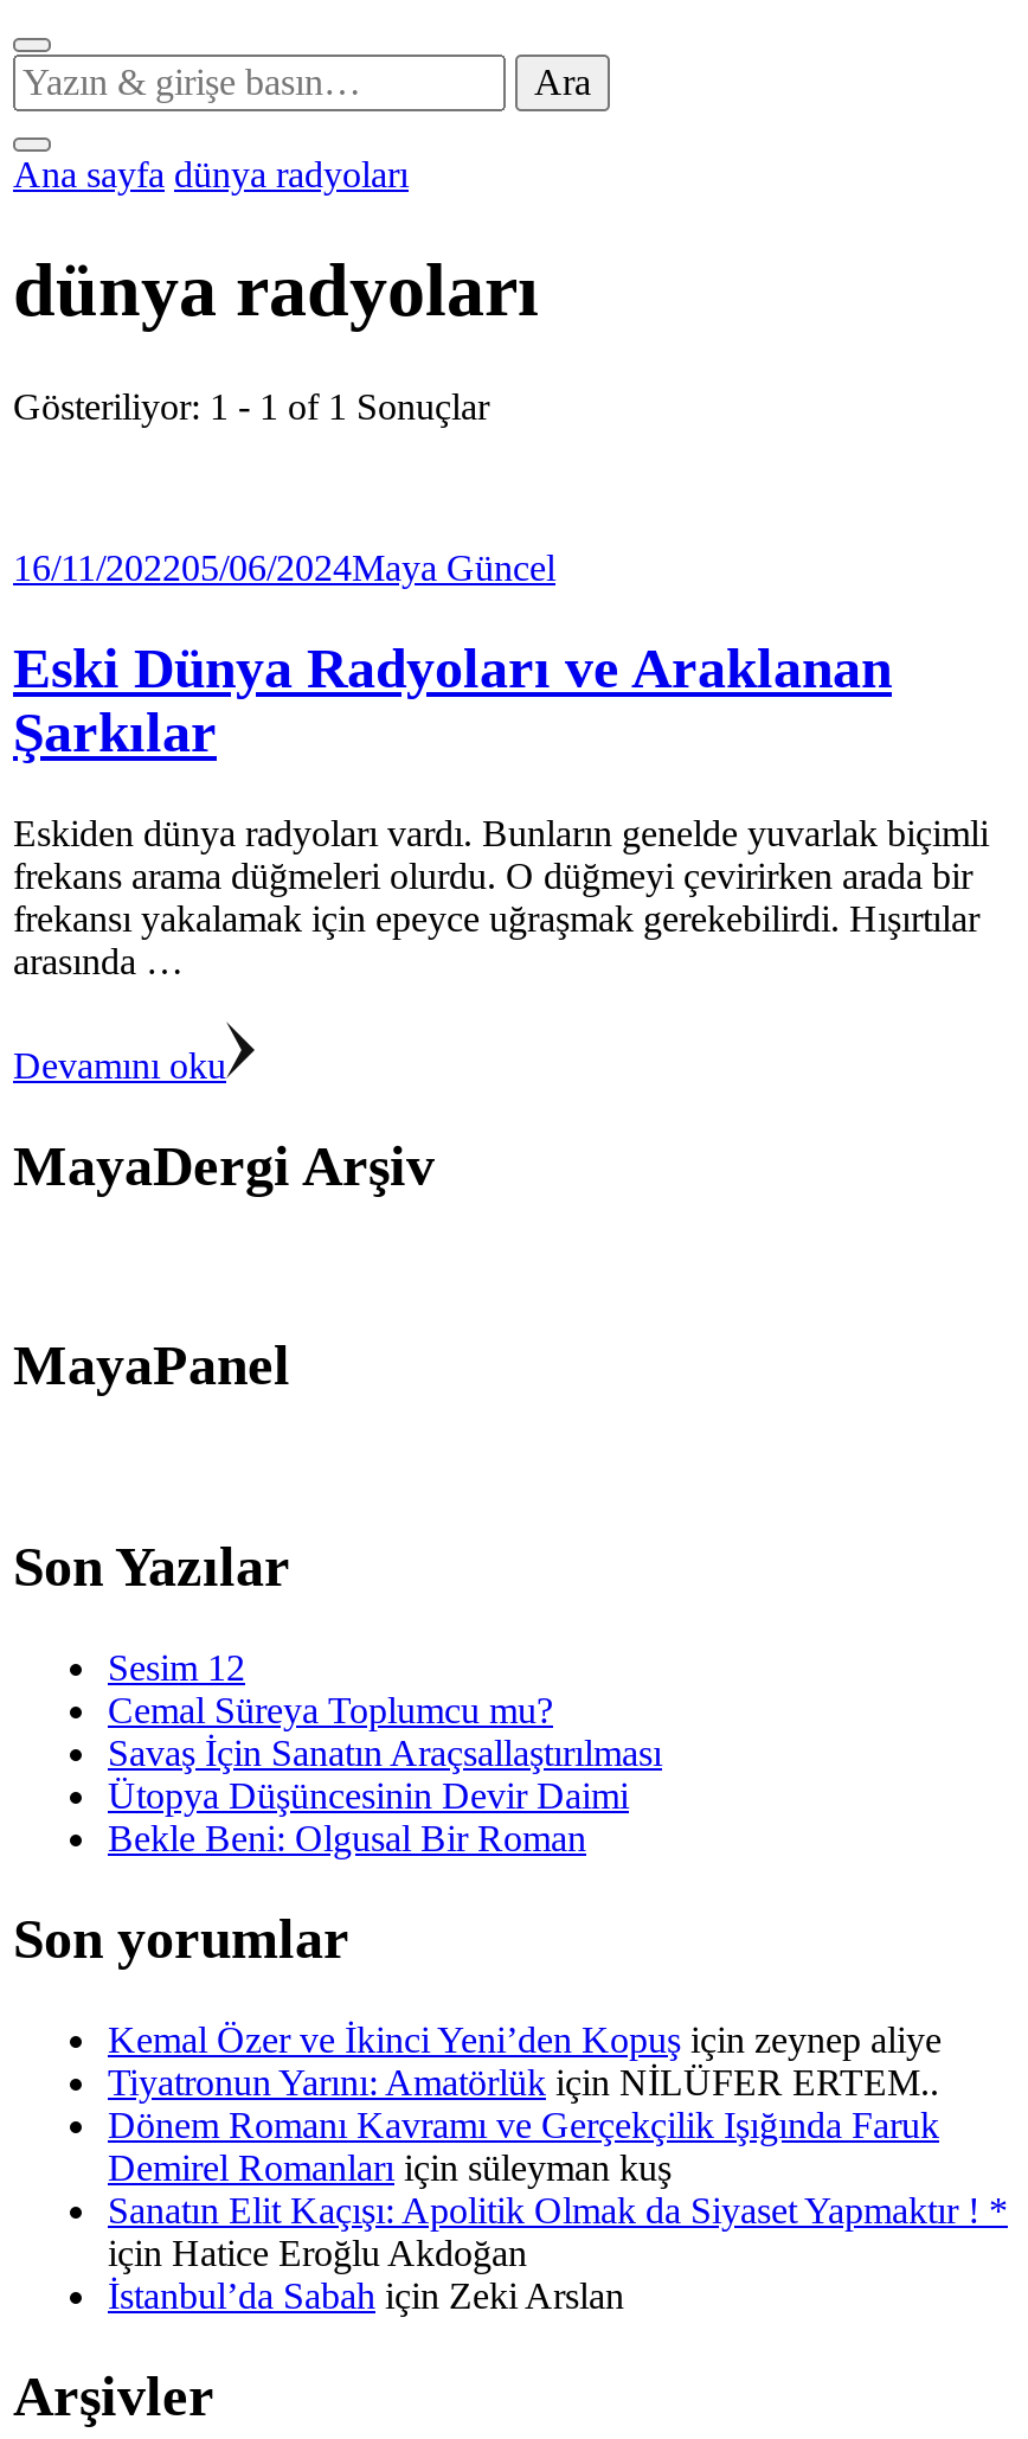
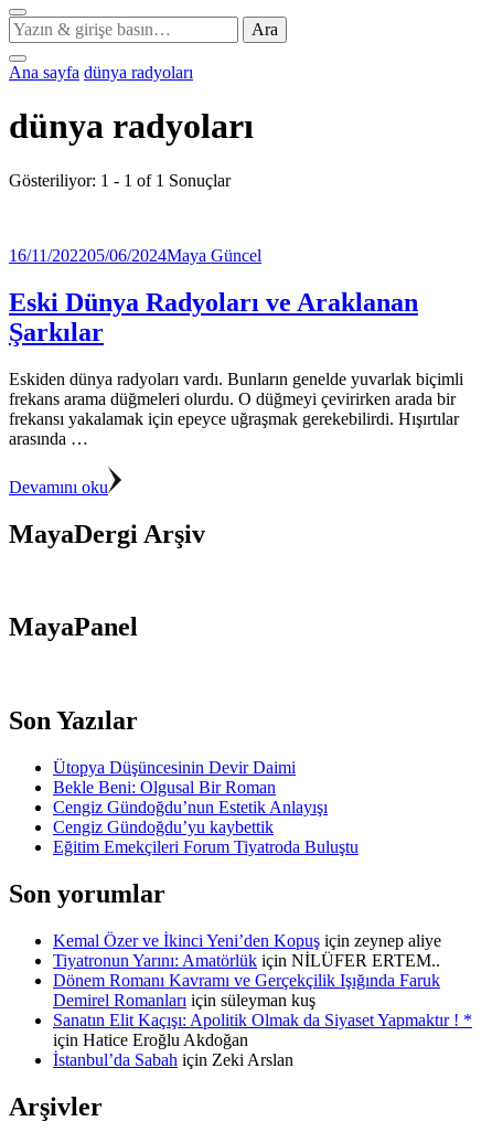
[108,1648,662,1773] Sesim 12 | Cemal Süreya Toplumcu mu? | Savaş İçin Sanatın Araçsallaştırılması -> none
moved [108,1776,629,1859] -> [53,758,296,797]: Ütopya Düşüncesinin Devir Daimi | Bekle Beni: Olgusal Bir Roman
none -> [53,798,359,856] Cengiz Gündoğdu’nun Estetik Anlayışı | Cengiz Gündoğdu’yu kaybettik | Eğitim Emekçileri Forum Tiyatroda Buluştu

